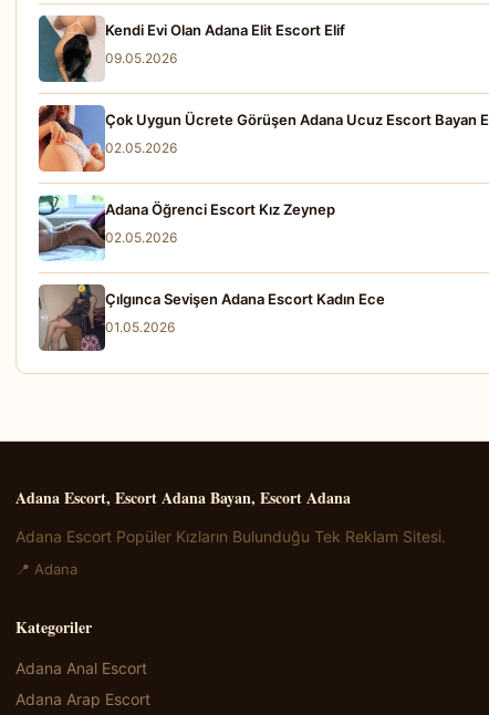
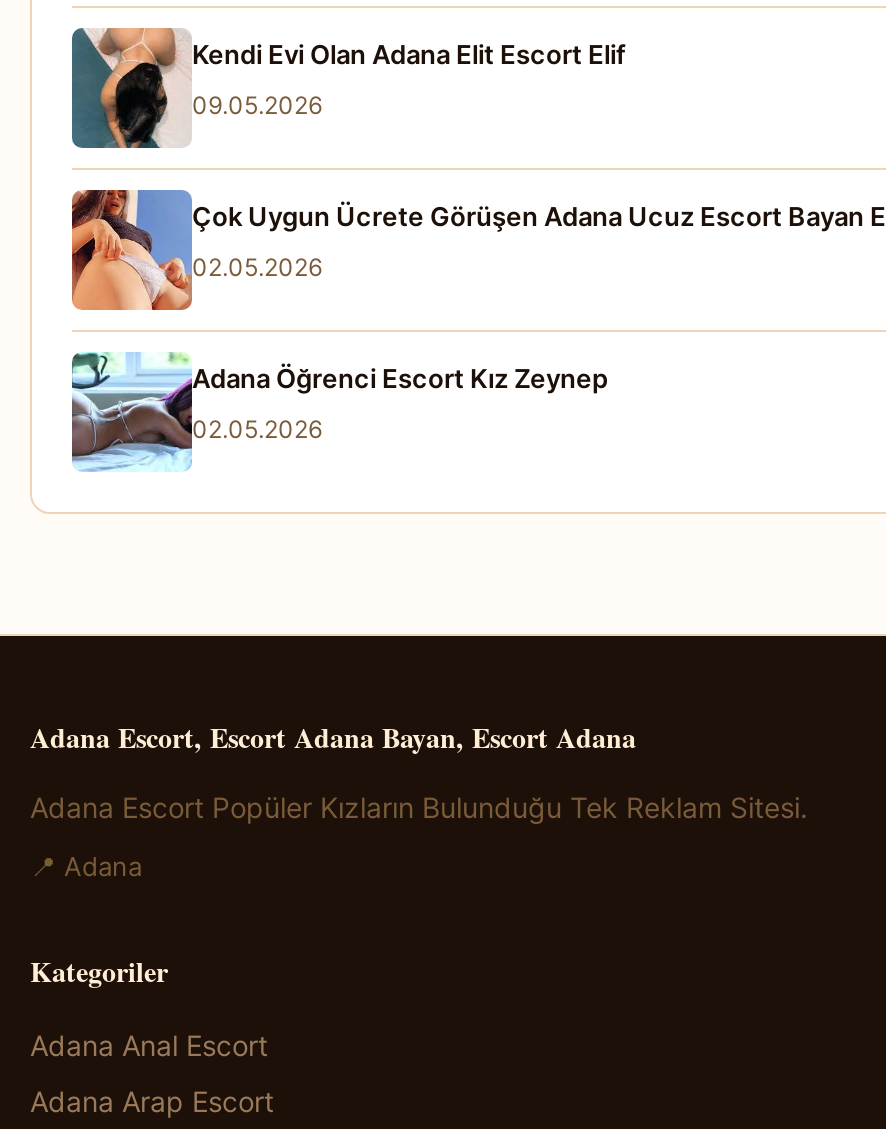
[38,283,385,352] [image] | Çılgınca Sevişen Adana Escort Kadın Ece | 01.05.2026 -> none

